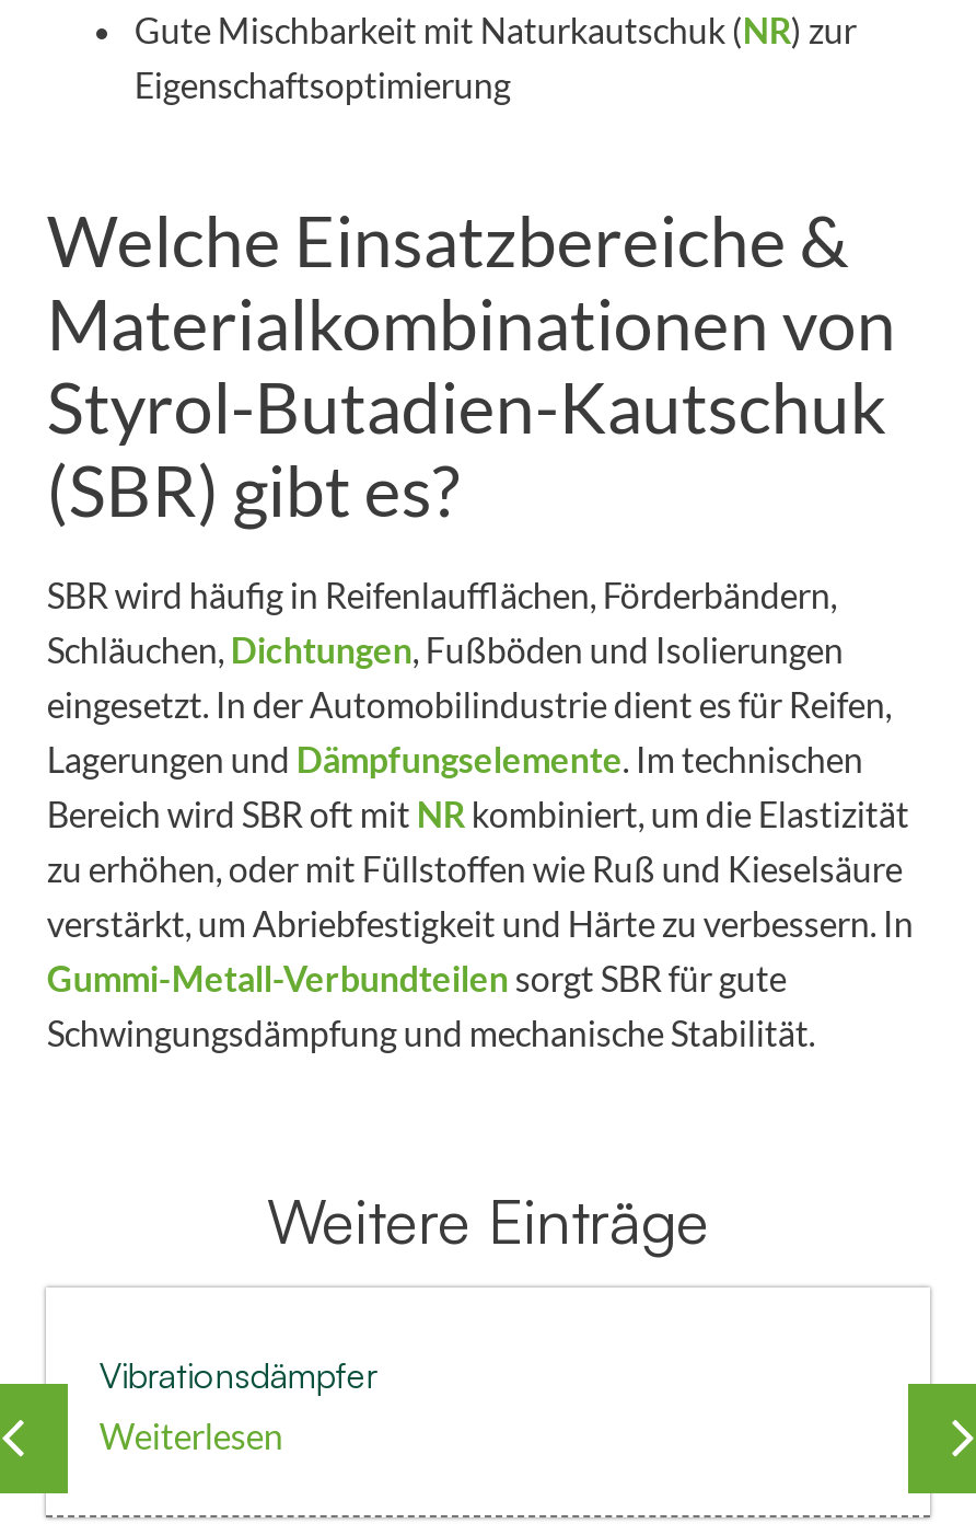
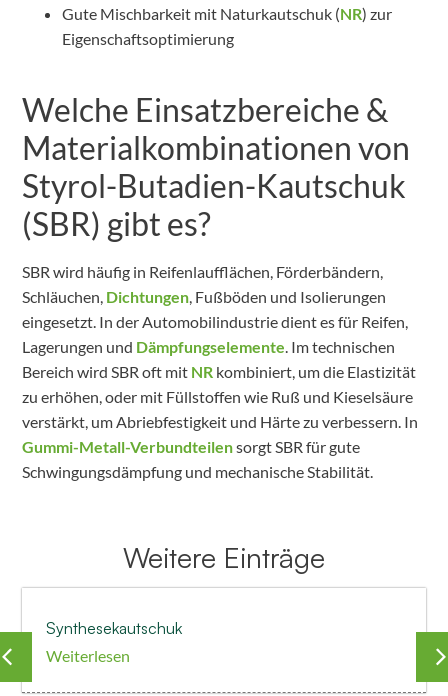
[99,1354,377,1398] Vibrationsdämpfer -> [46,618,182,638] Synthesekautschuk

